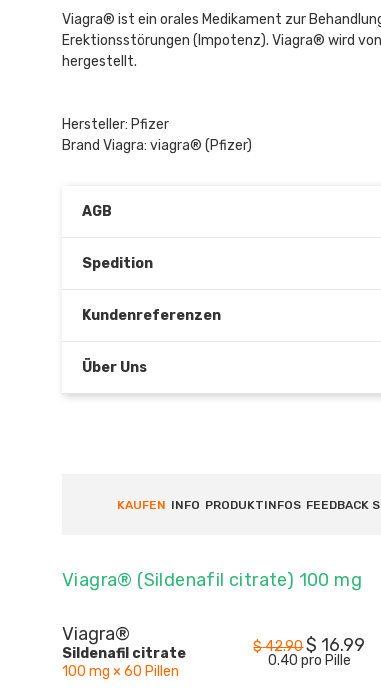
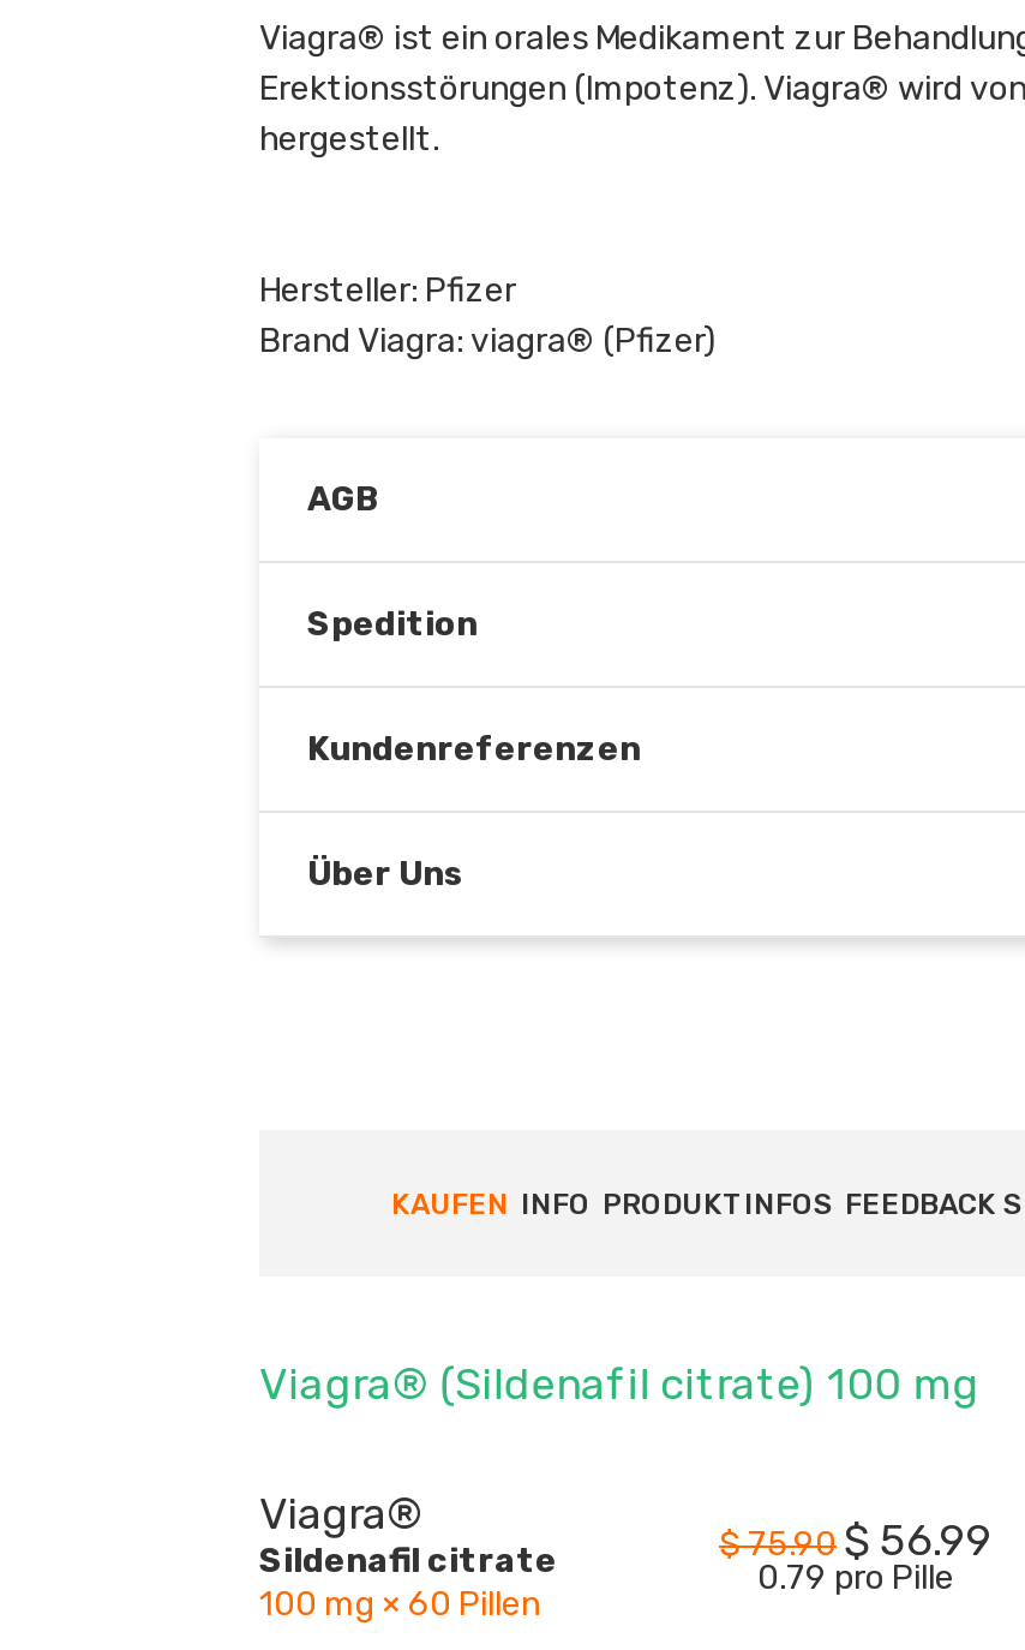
[253,634,365,656] $ 42.90 $ 16.99 -> [719,1514,993,1567] $ 75.90 $ 56.99
[268,652,351,669] 0.40 pro Pille -> [757,1558,954,1598] 0.79 pro Pille

